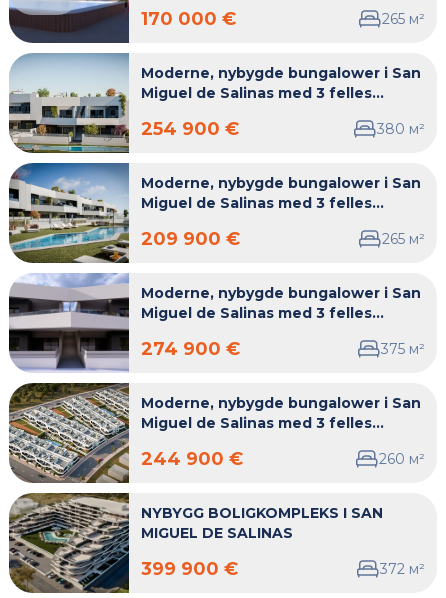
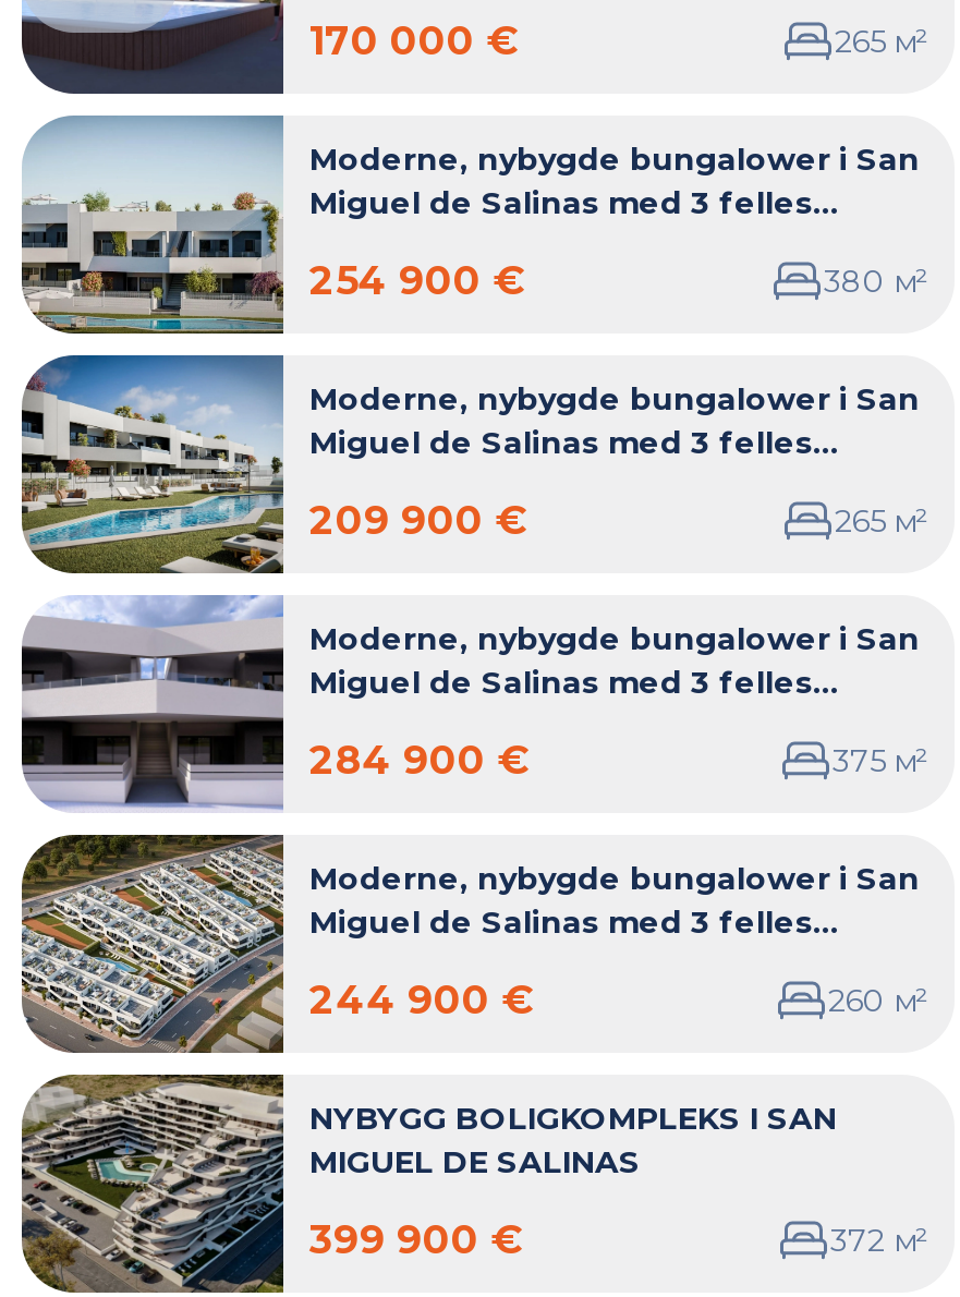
[141,338,240,360] 274 900 € -> [309,737,527,785] 284 900 €

